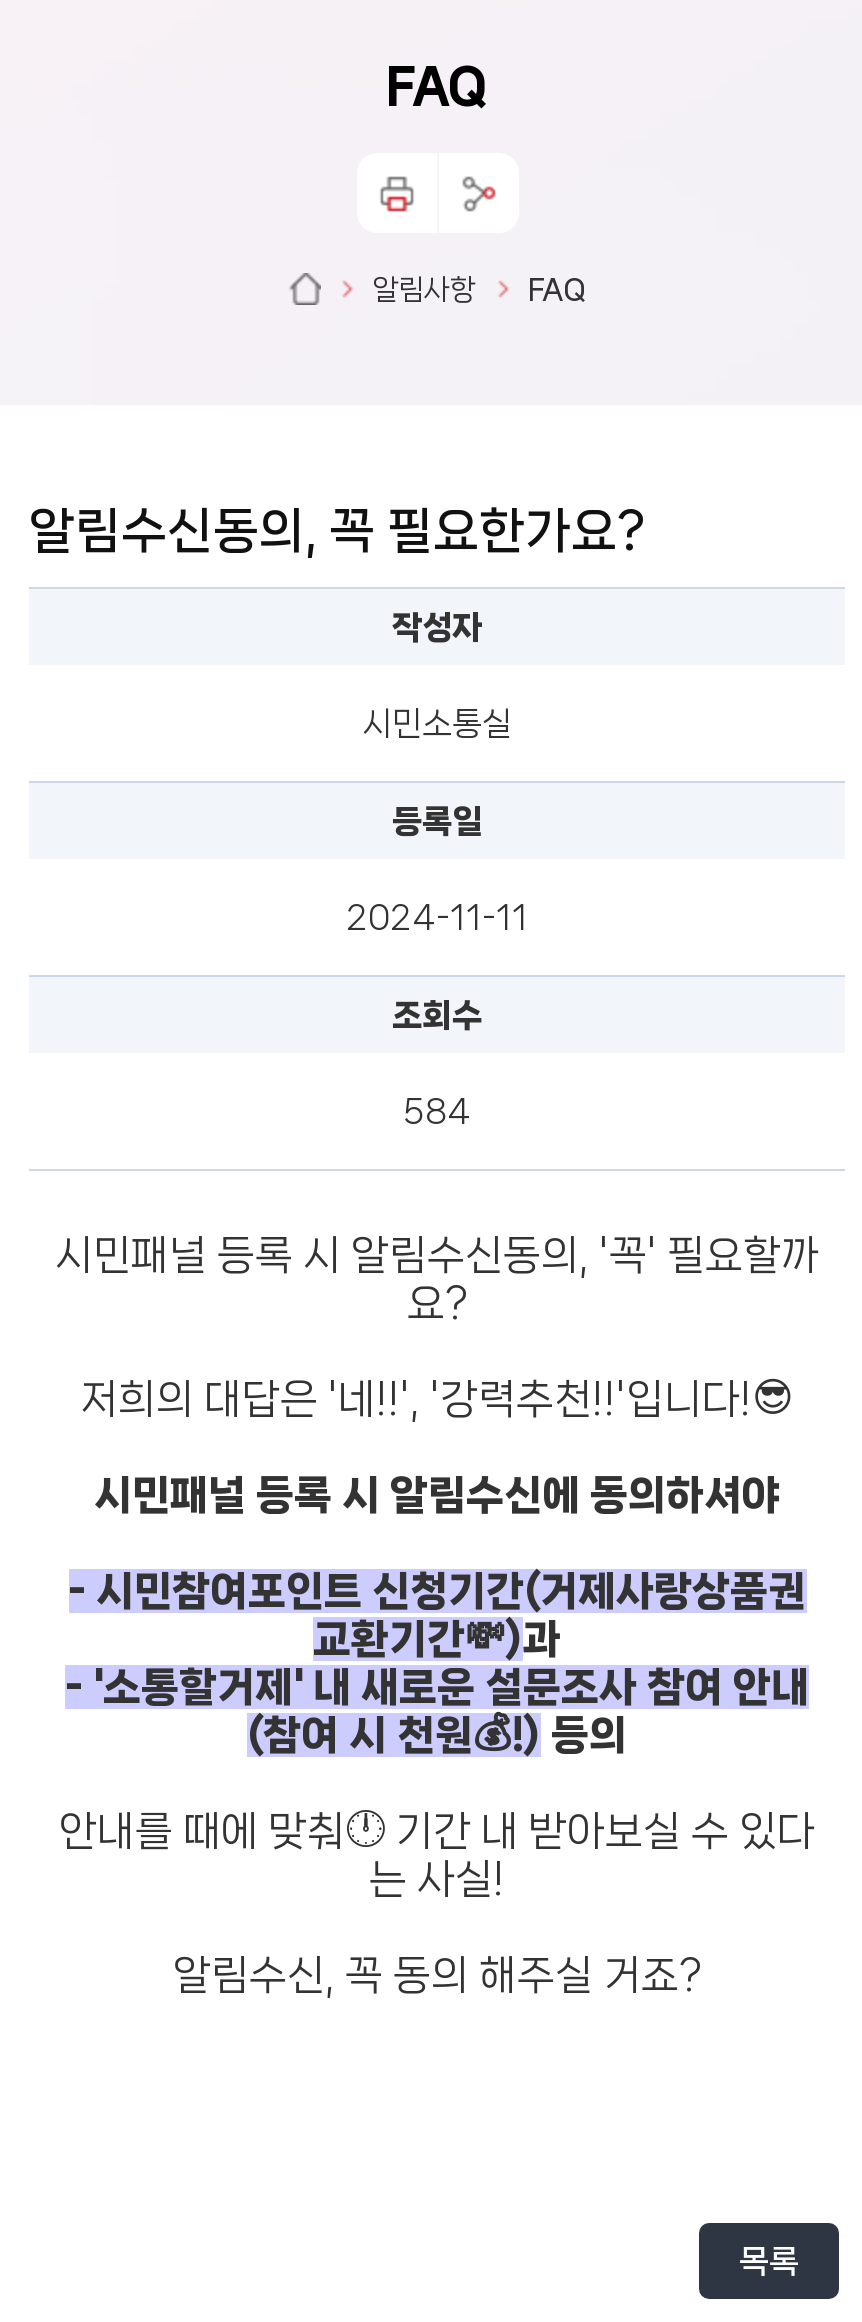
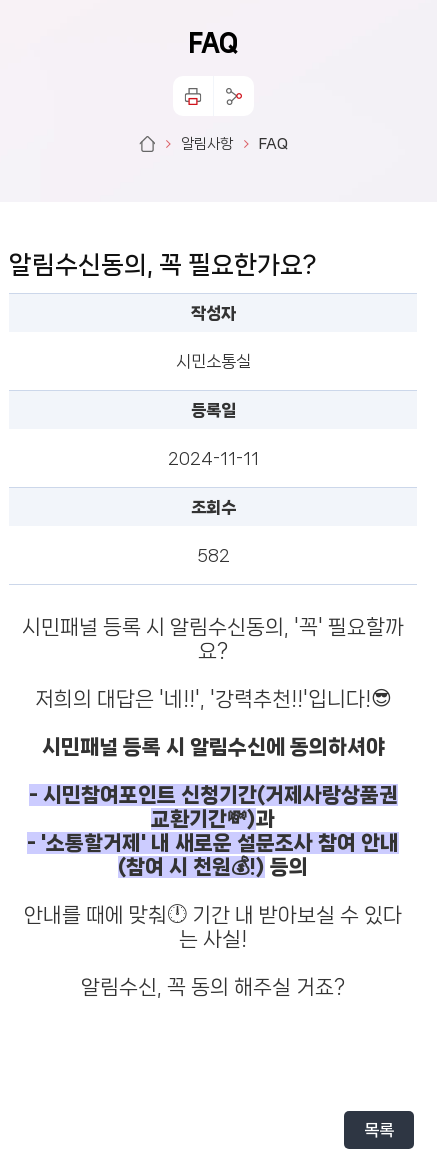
[403,1094,471,1130] 584 -> [196,546,229,564] 582

